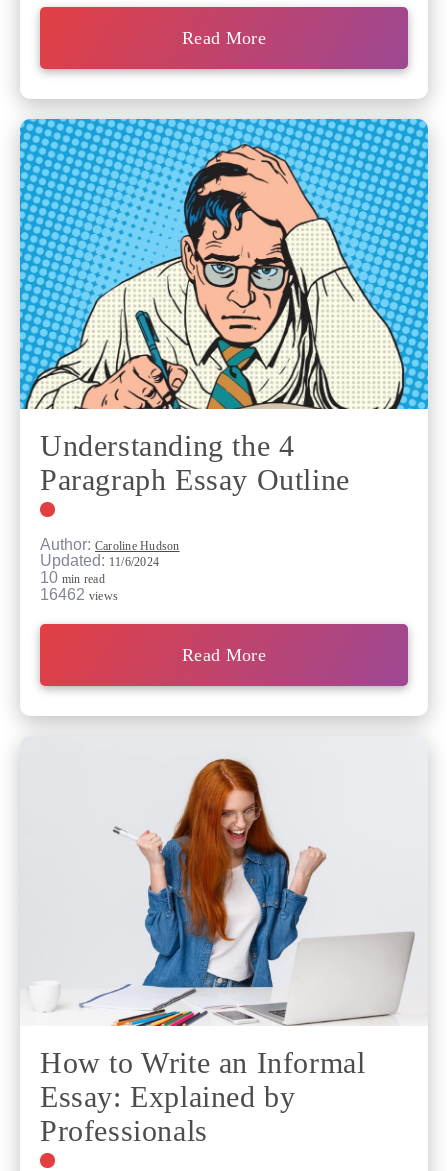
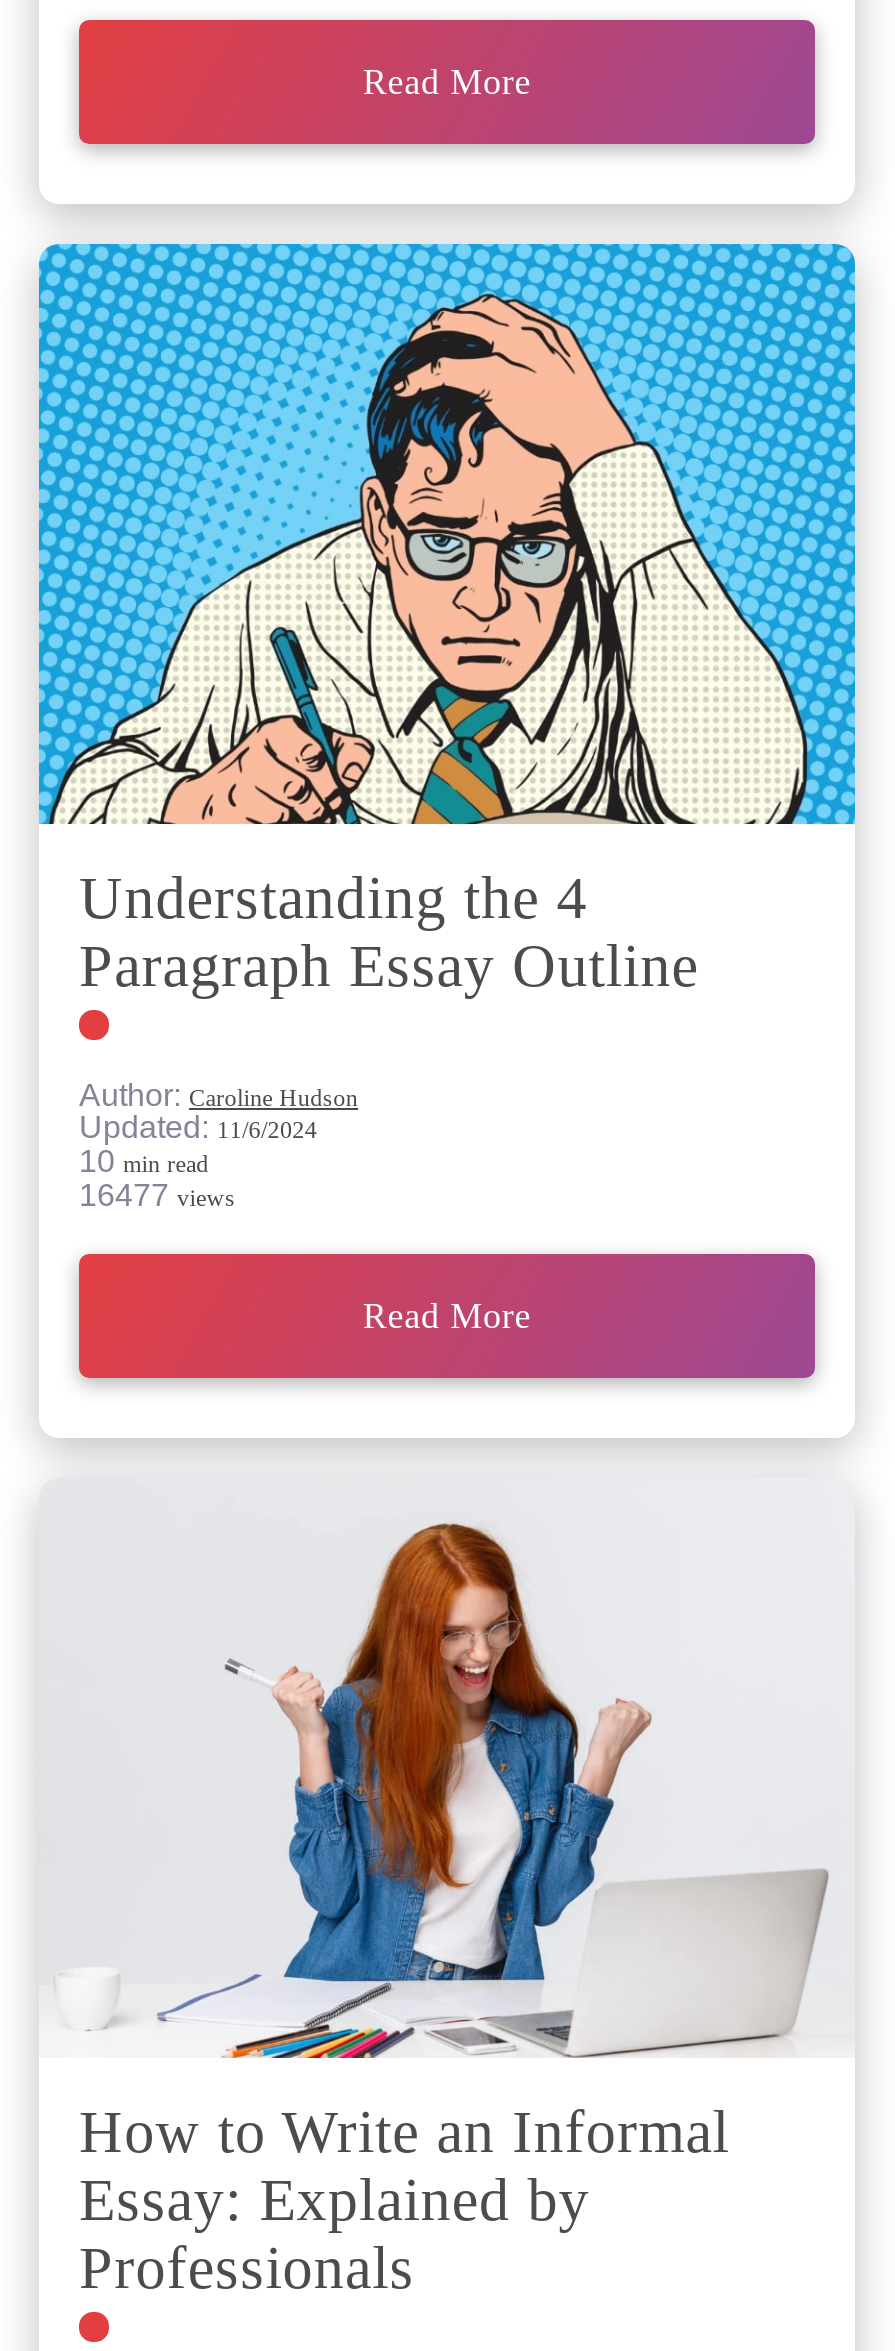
[40,586,118,603] 16462 views -> [79,1178,235,1212] 16477 views

